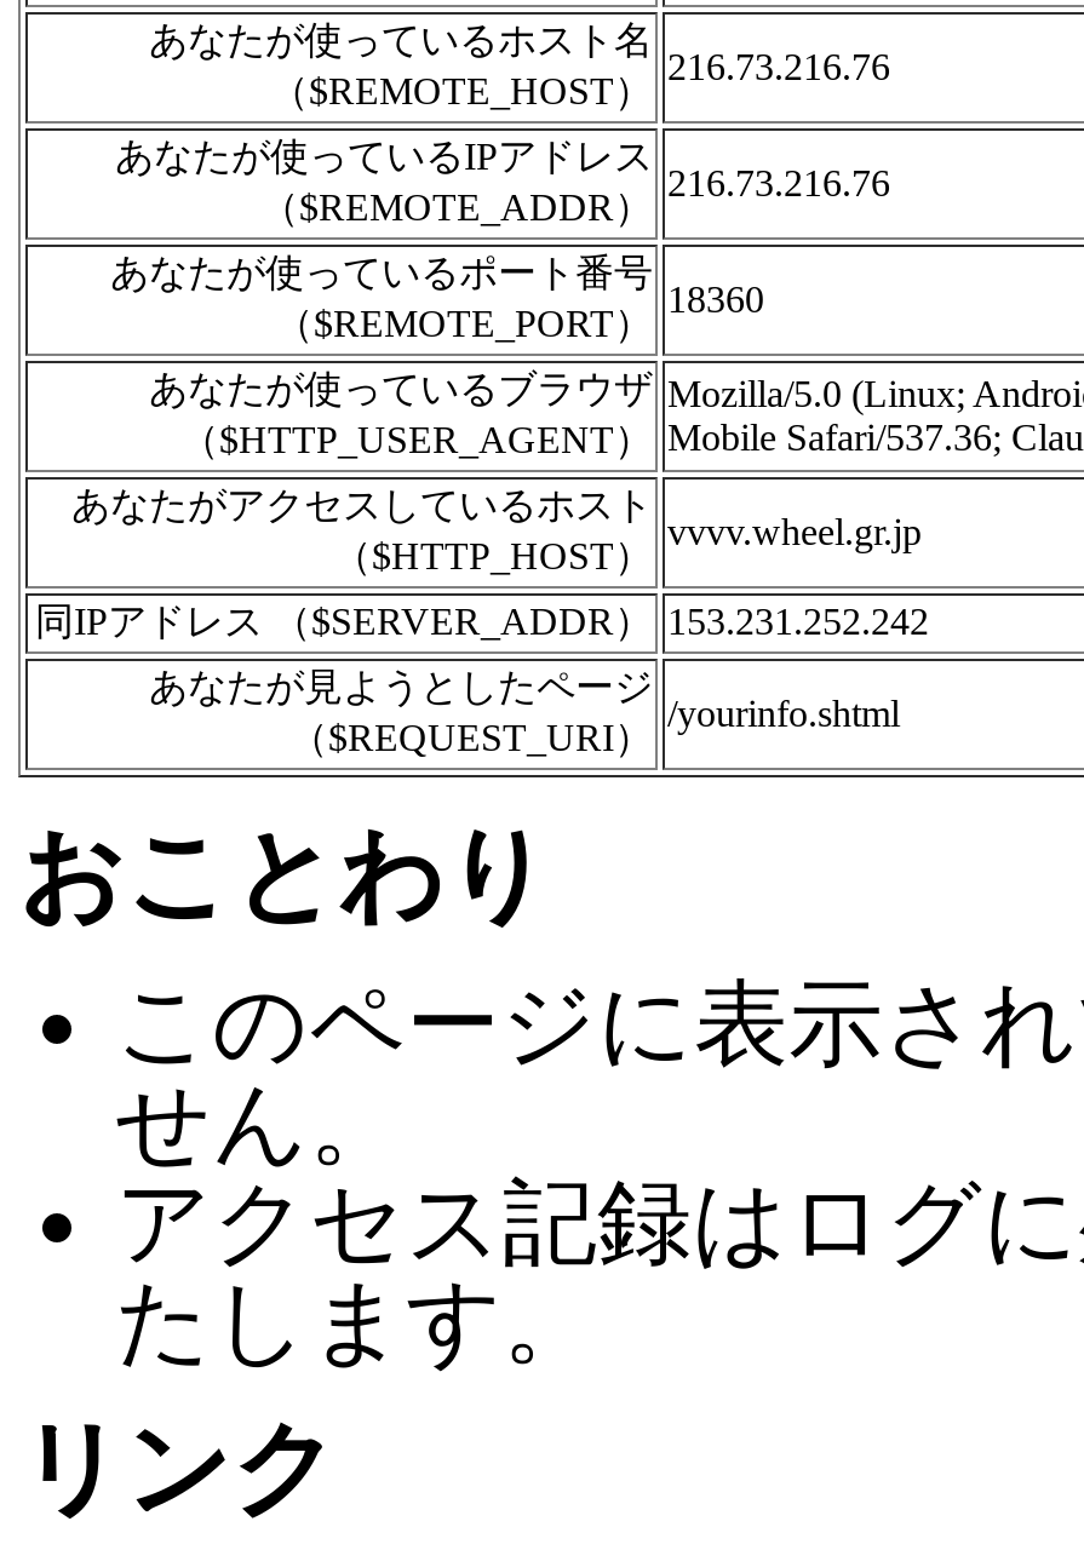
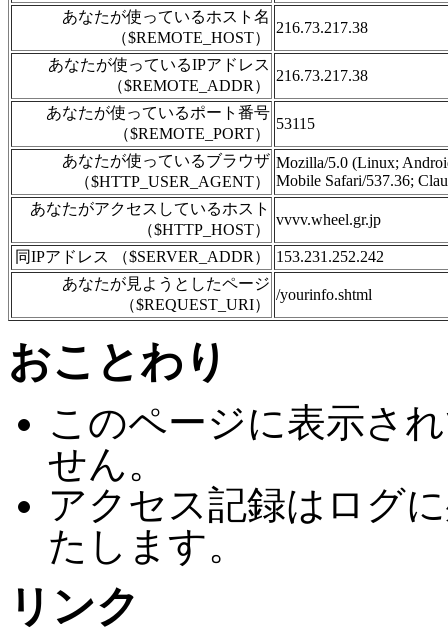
[667,46,890,87] 216.73.216.76 -> [276,19,368,36] 216.73.217.38
[667,162,890,203] 216.73.216.76 -> [276,67,368,84] 216.73.217.38
[667,278,764,319] 18360 -> [276,115,315,132] 53115

